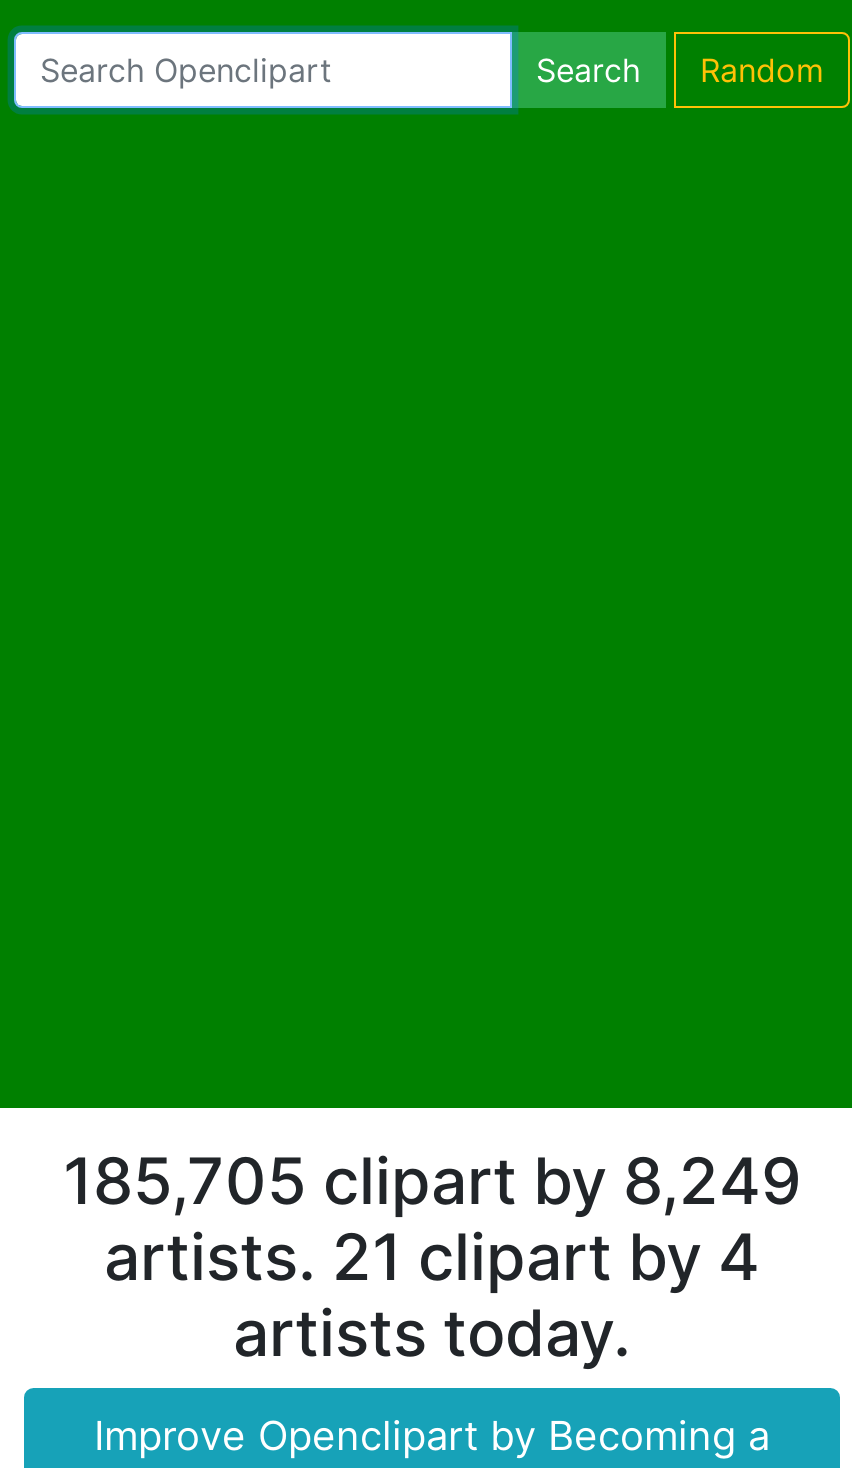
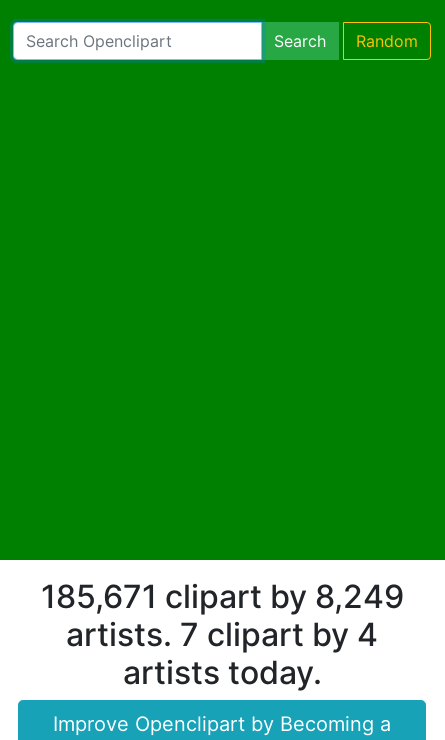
[63,1141,801,1219] 185,705 clipart by 8,249 -> [40,576,403,615] 185,671 clipart by 8,249
[104,1217,760,1295] artists. 21 clipart by 4 -> [66,614,378,653] artists. 7 clipart by 4

